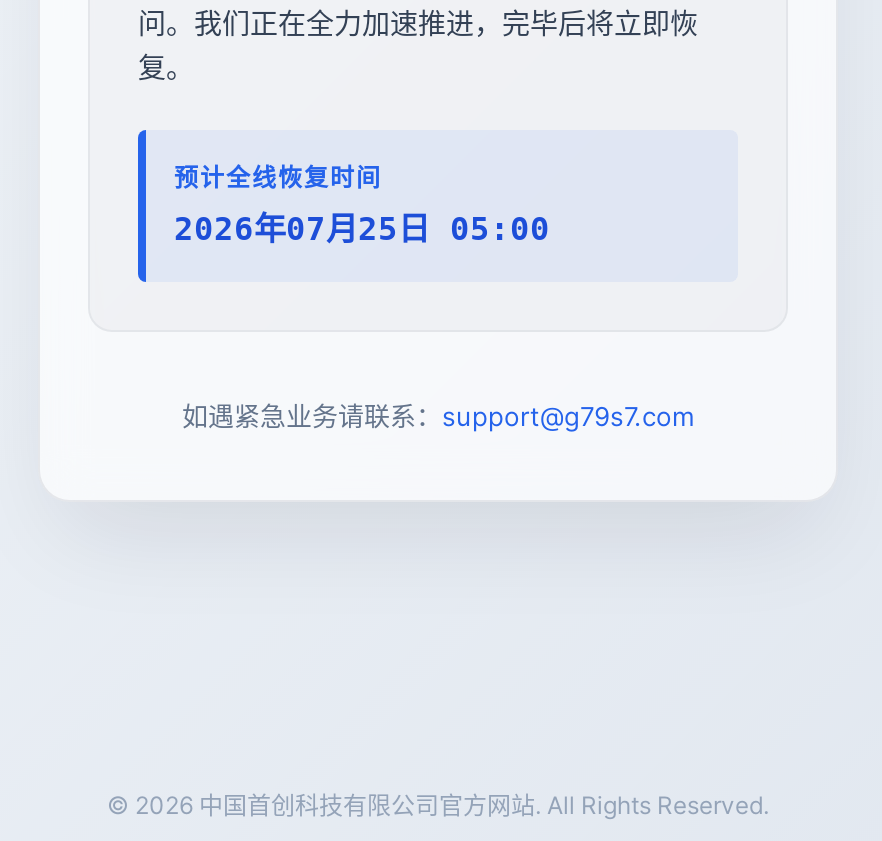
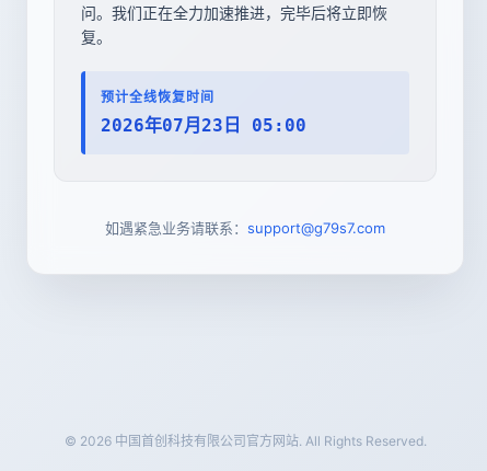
[174,210,550,248] 2026年07月25日 05:00 -> [101,115,306,136] 2026年07月23日 05:00

